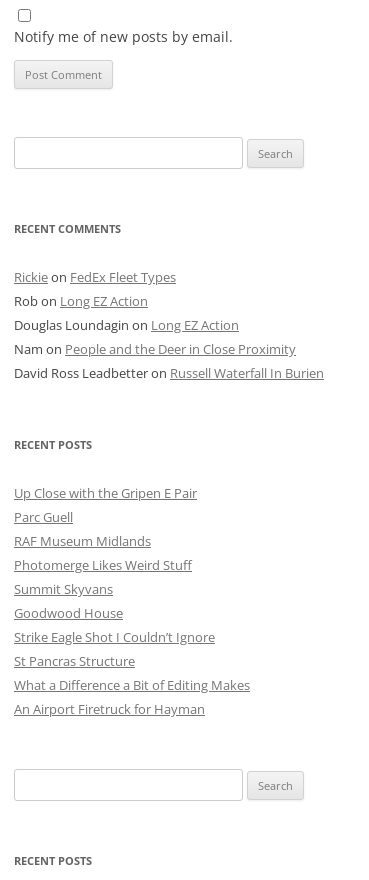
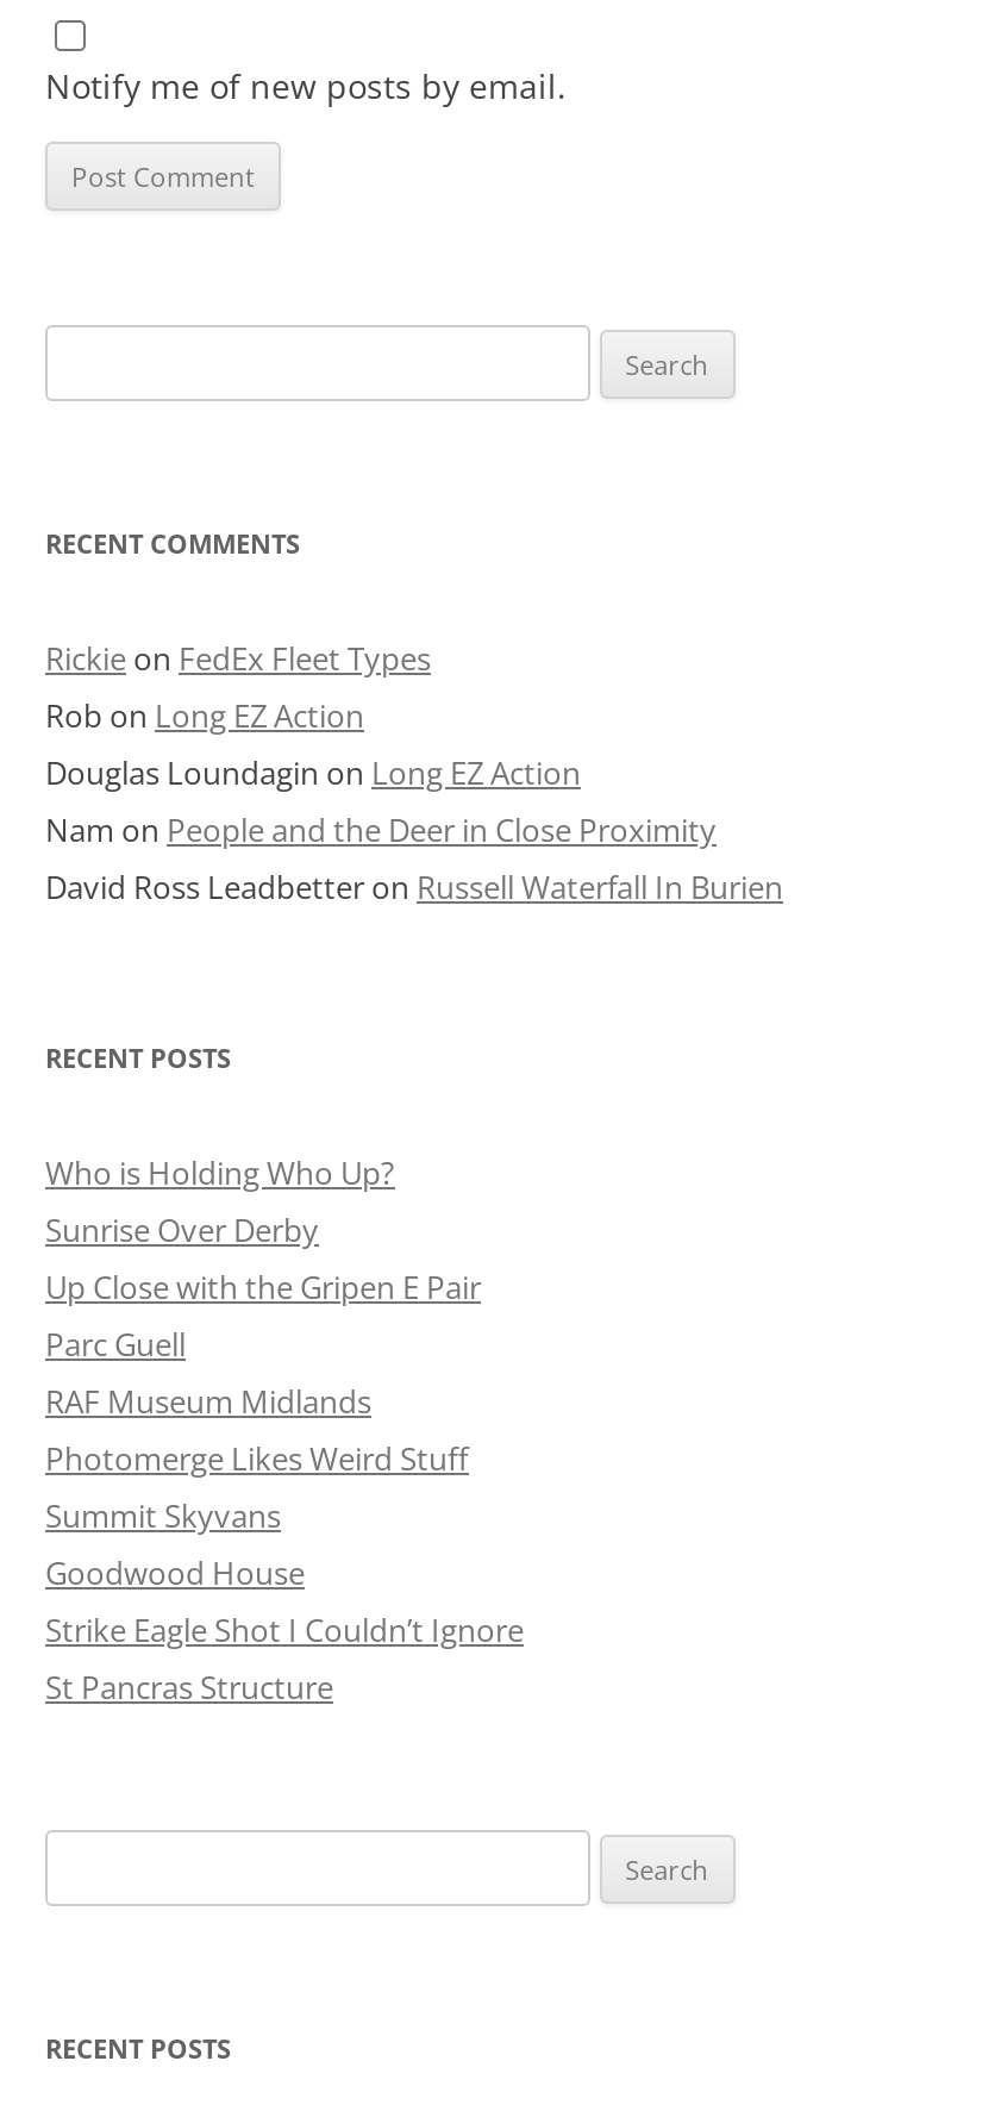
none -> [45,1151,395,1251] Who is Holding Who Up? | Sunrise Over Derby
moved [14,484,215,670] -> [45,1266,524,1709]: Up Close with the Gripen E Pair | Parc Guell | RAF Museum Midlands | Photomerge Likes Weird Stuff | Summit Skyvans | Goodwood House | Strike Eagle Shot I Couldn’t Ignore | St Pancras Structure
[14,676,250,718] What a Difference a Bit of Editing Makes | An Airport Firetruck for Hayman -> none

